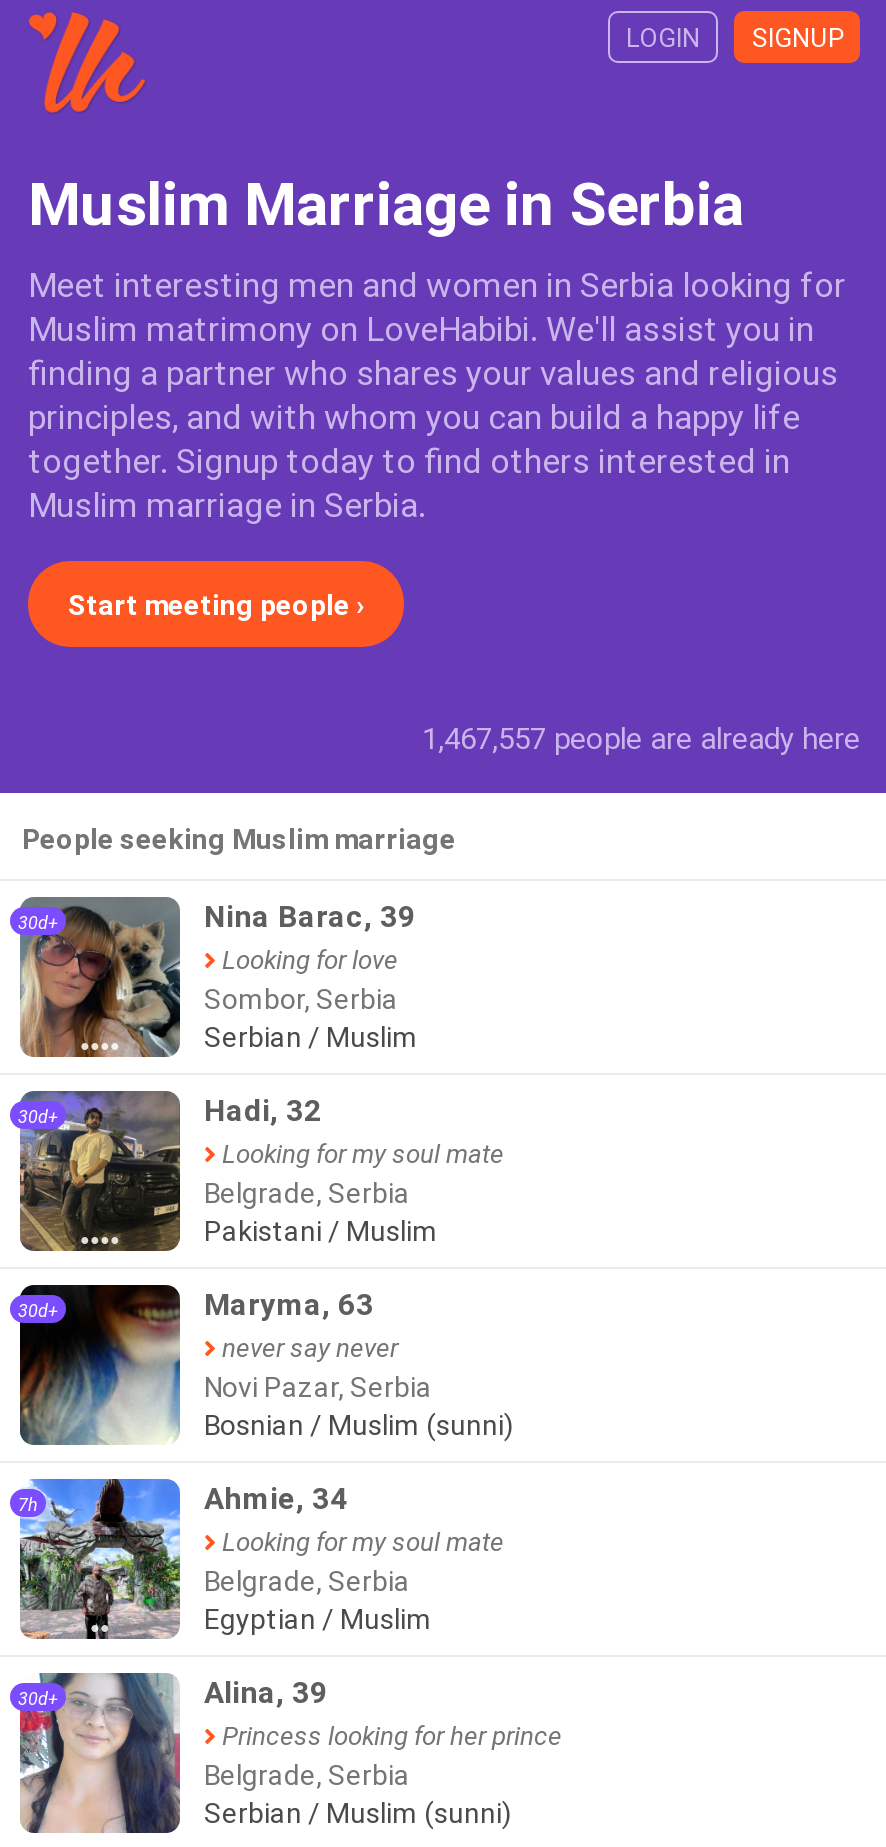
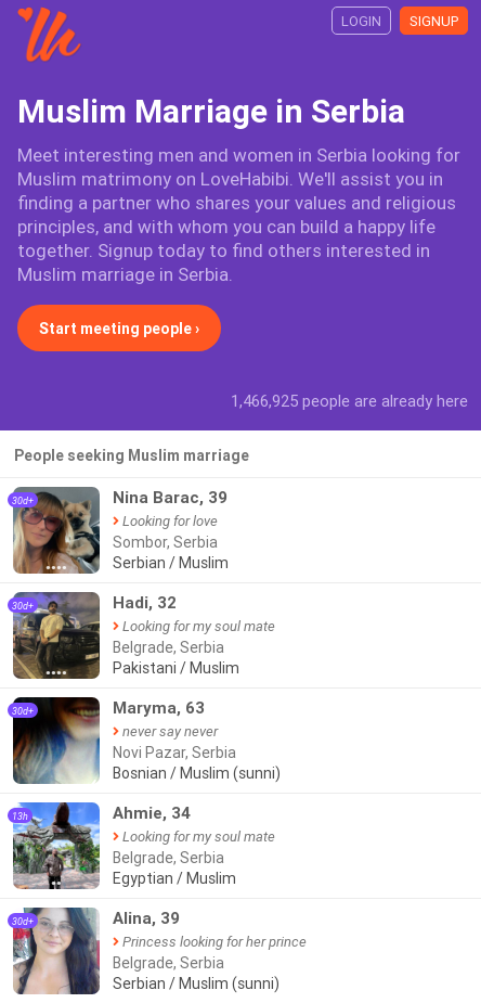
[422,719,860,757] 1,467,557 people are already here -> [231,390,468,411] 1,466,925 people are already here
[18,1493,38,1517] 7h -> [12,810,28,823] 13h

